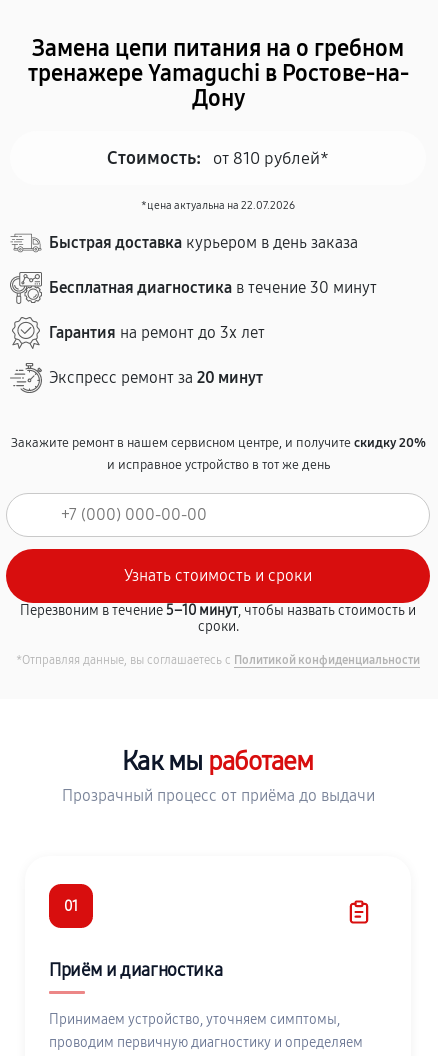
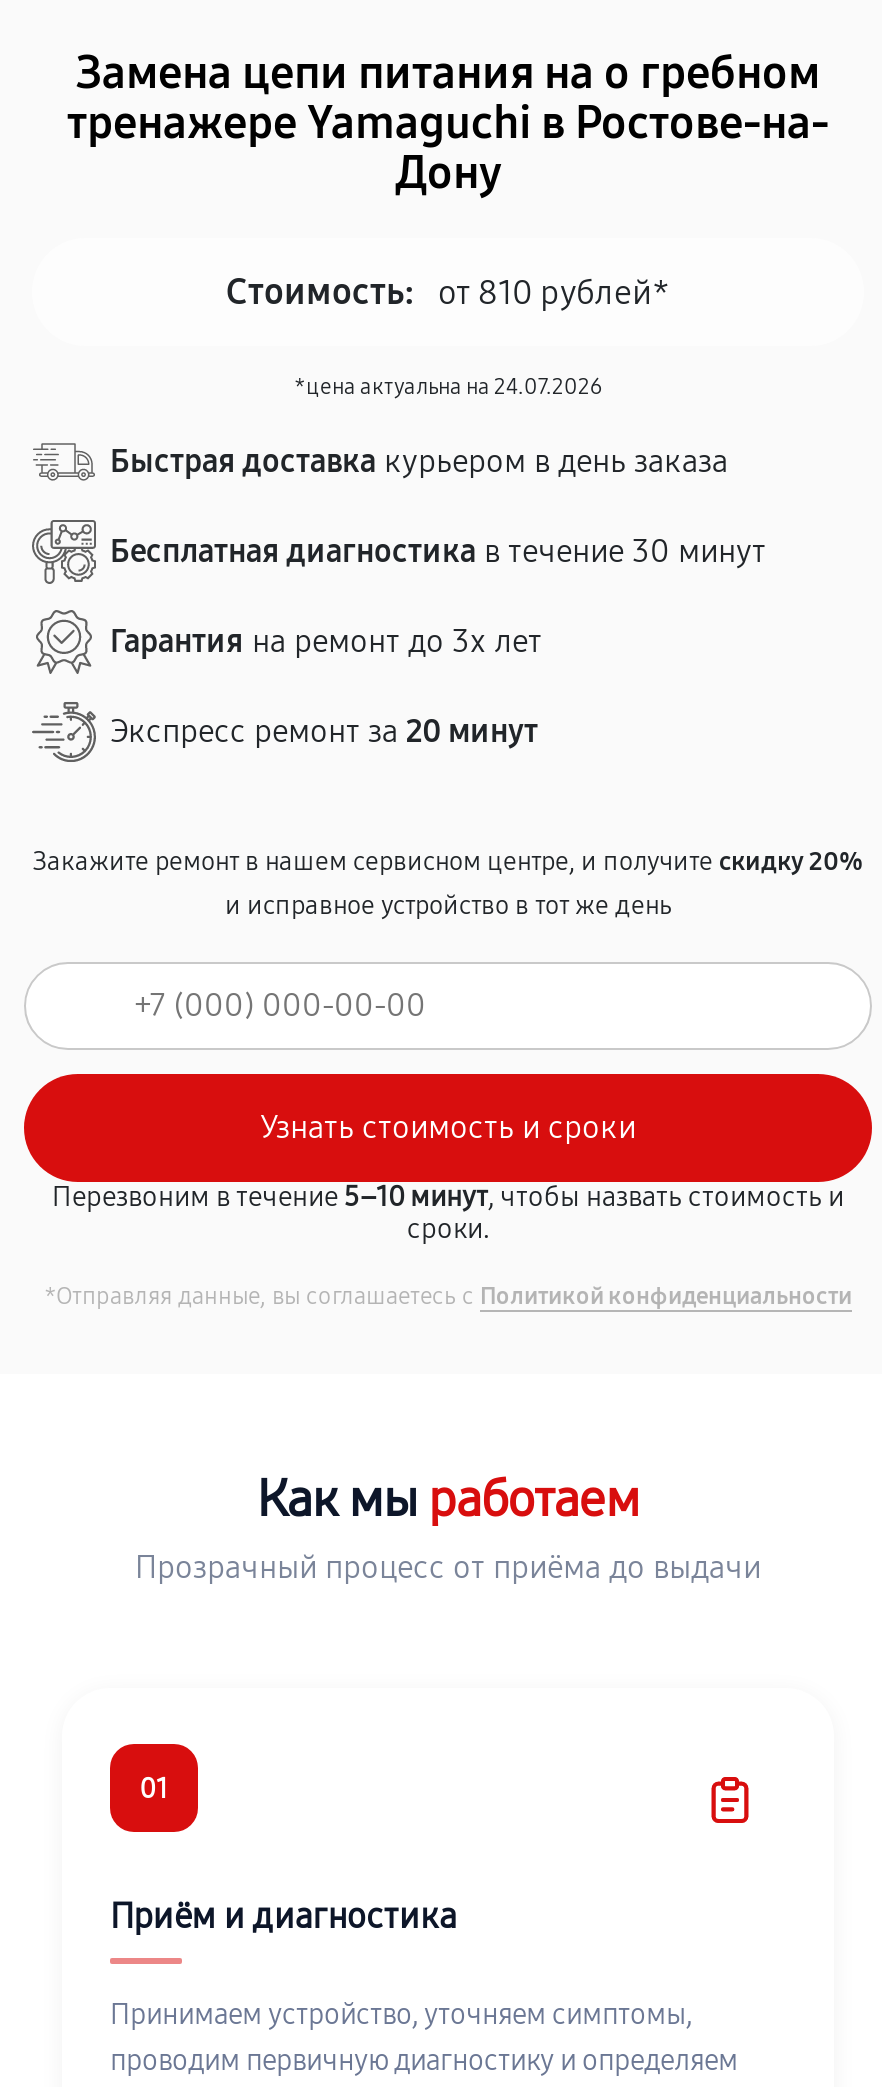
[141,199,295,212] *цена актуальна на 22.07.2026 -> [294,374,602,400] *цена актуальна на 24.07.2026

